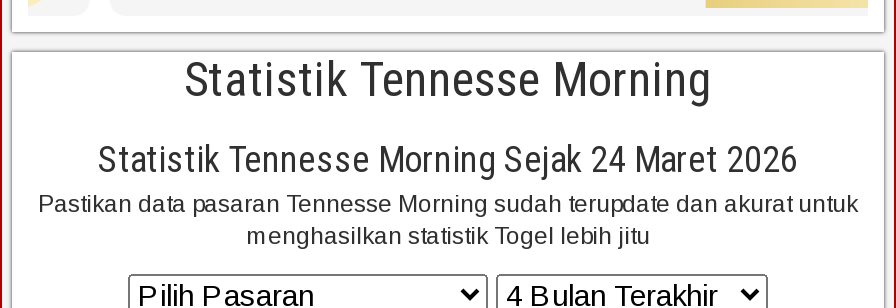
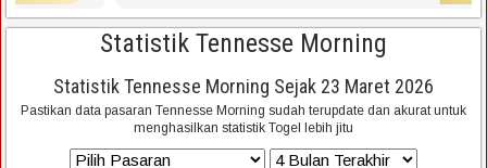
[98,137,798,179] Statistik Tennesse Morning Sejak 24 Maret 2026 -> [53,74,434,97] Statistik Tennesse Morning Sejak 23 Maret 2026

